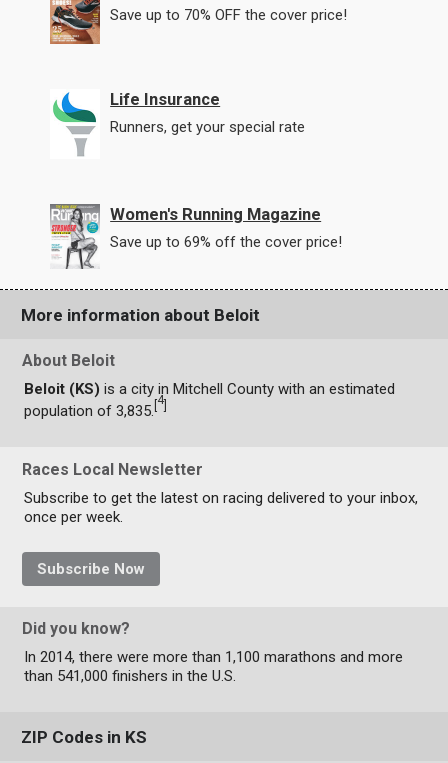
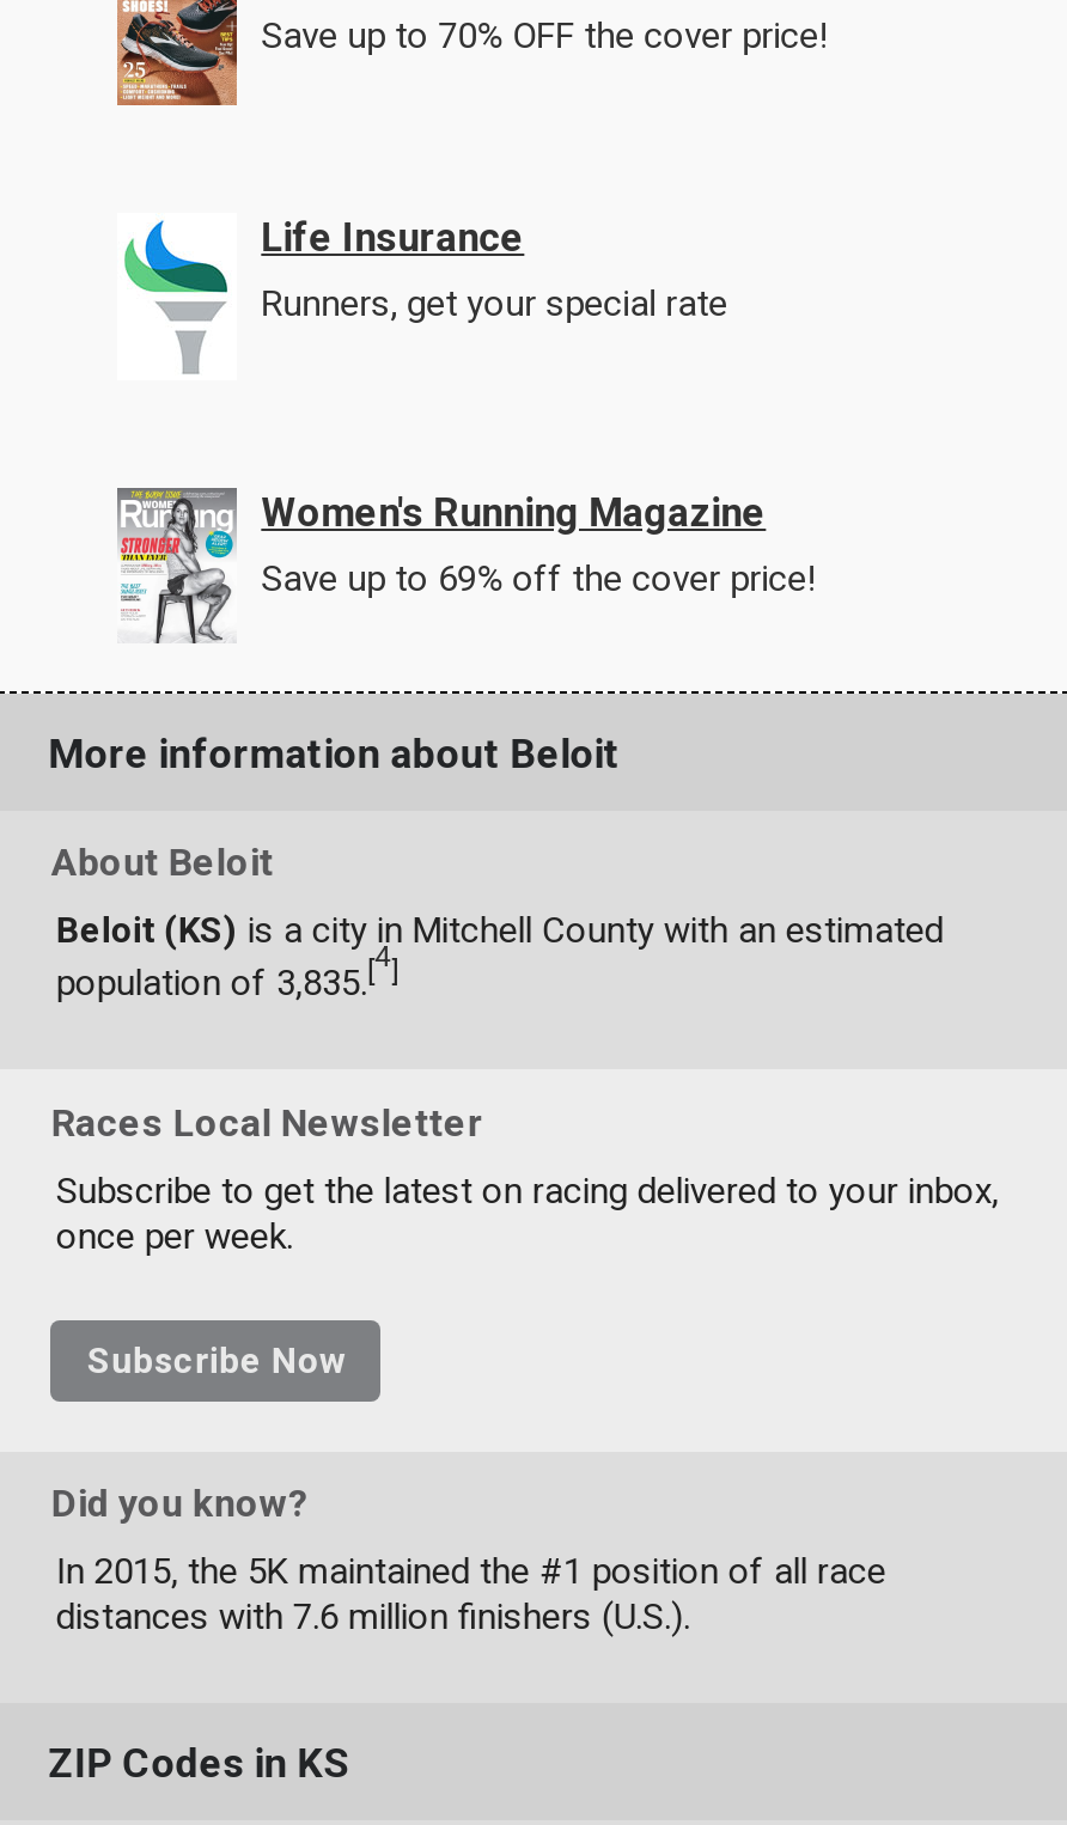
[24,648,403,685] In 2014, there were more than 1,100 marathons and more | than 541,000 finishers in the U.S. -> [56,1550,886,1639] In 2015, the 5K maintained the #1 position of all race | distances with 7.6 million finishers (U.S.).

